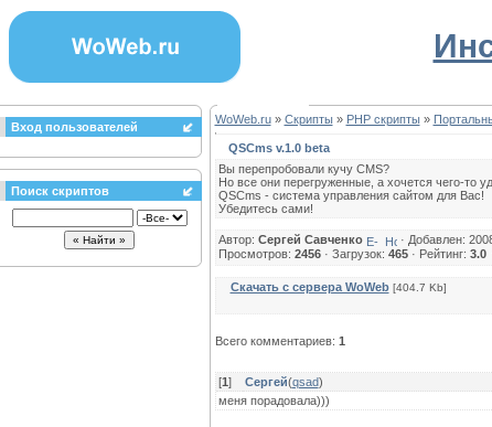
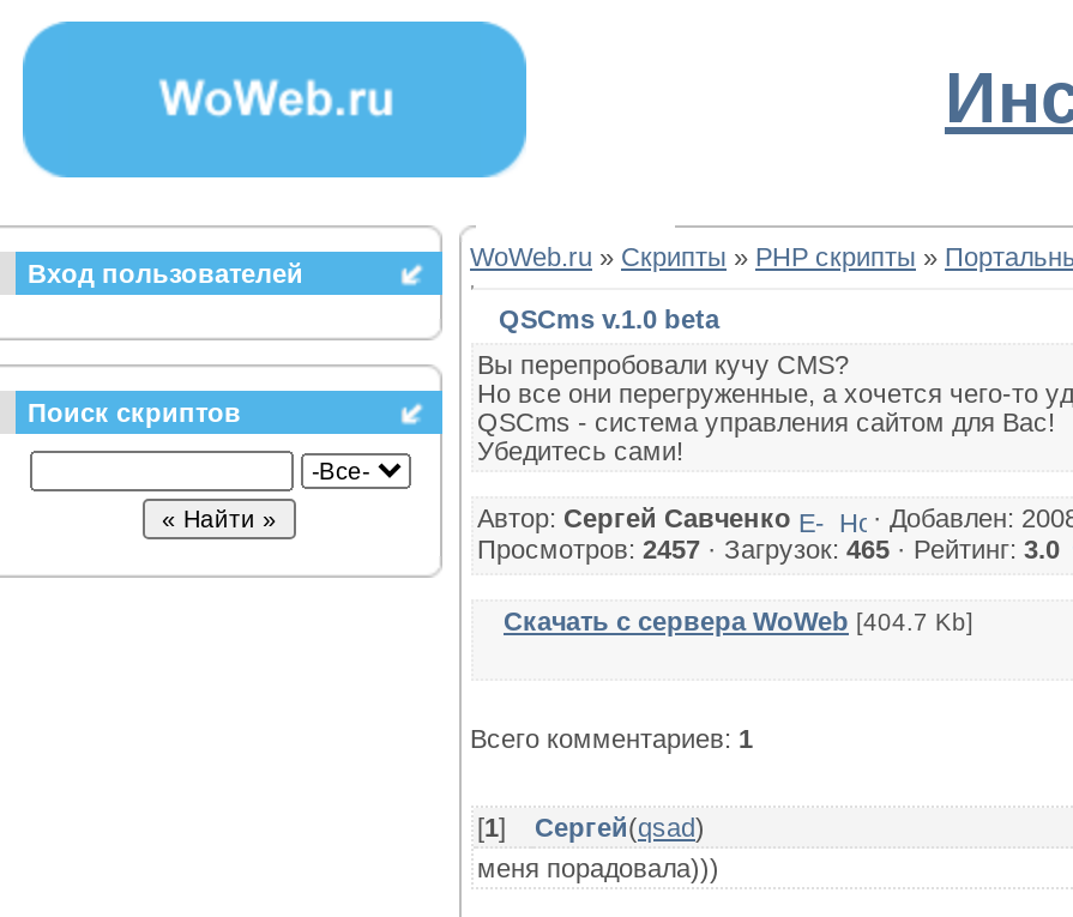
[218,247,486,261] Просмотров: 2456 · Загрузок: 465 · Рейтинг: 3.0 -> [477,535,1060,564] Просмотров: 2457 · Загрузок: 465 · Рейтинг: 3.0

